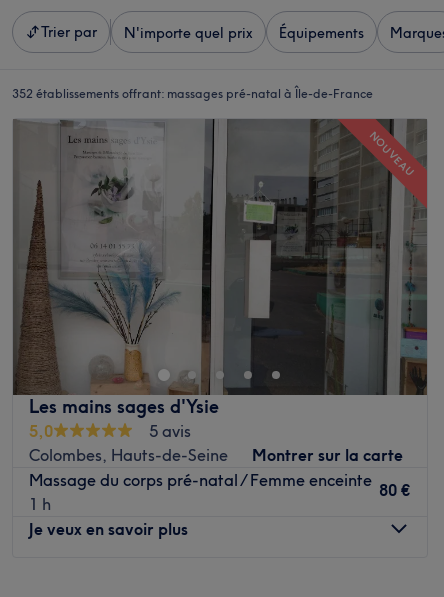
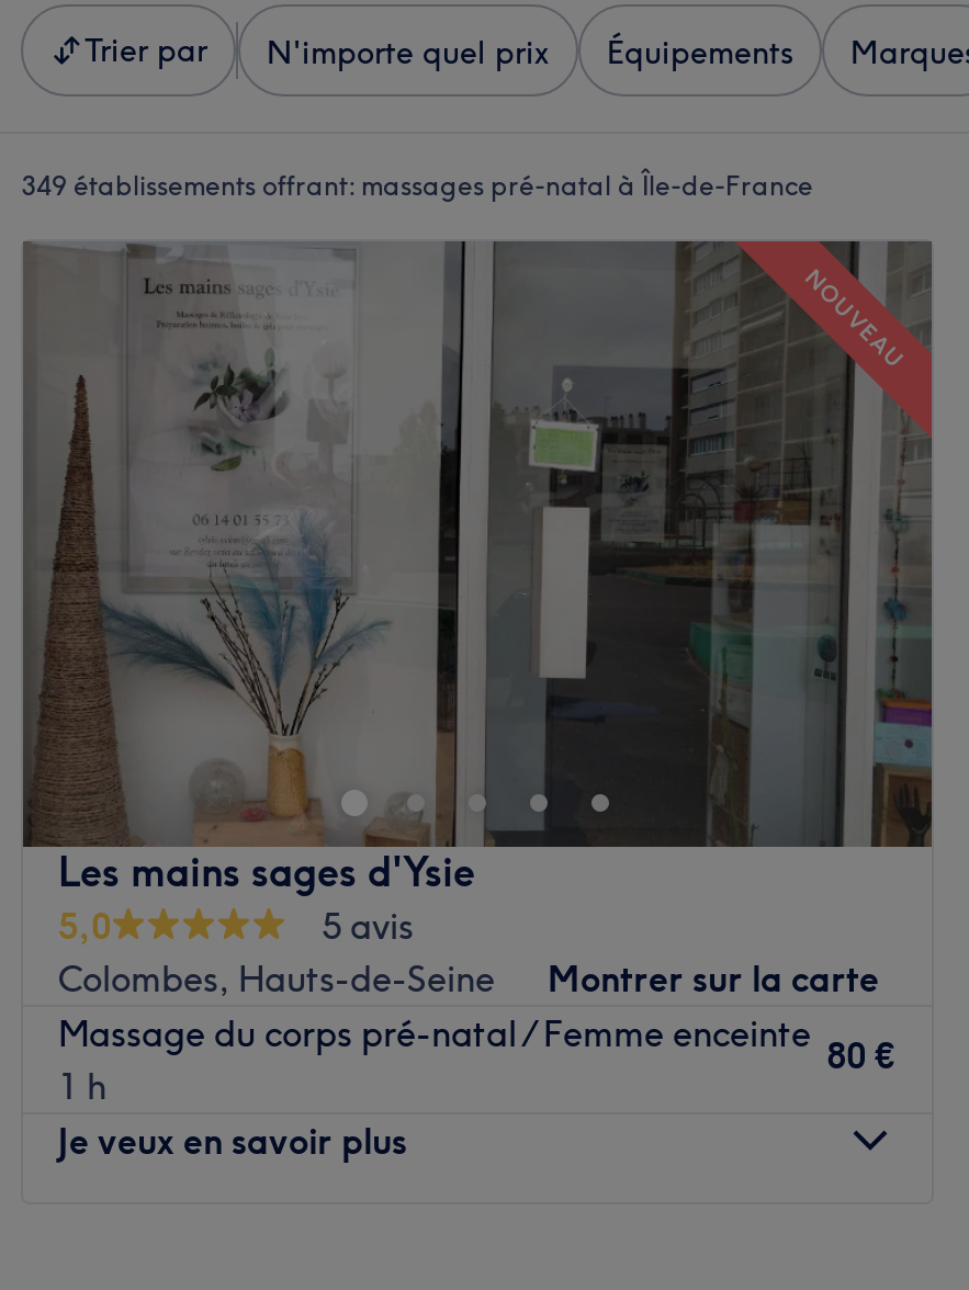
[12,86,373,101] 352 établissements offrant: massages pré-natal à Île-de-France -> [21,169,813,202] 349 établissements offrant: massages pré-natal à Île-de-France

